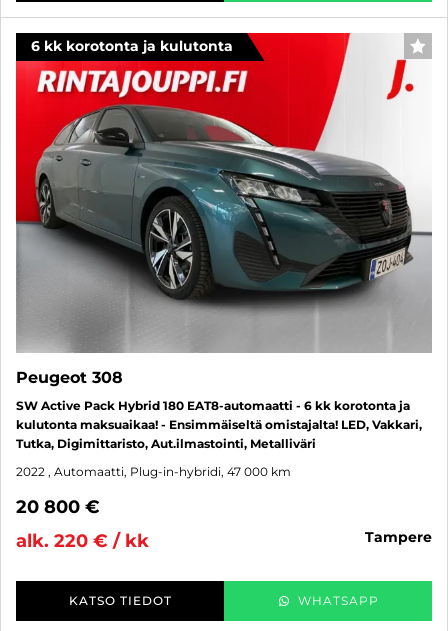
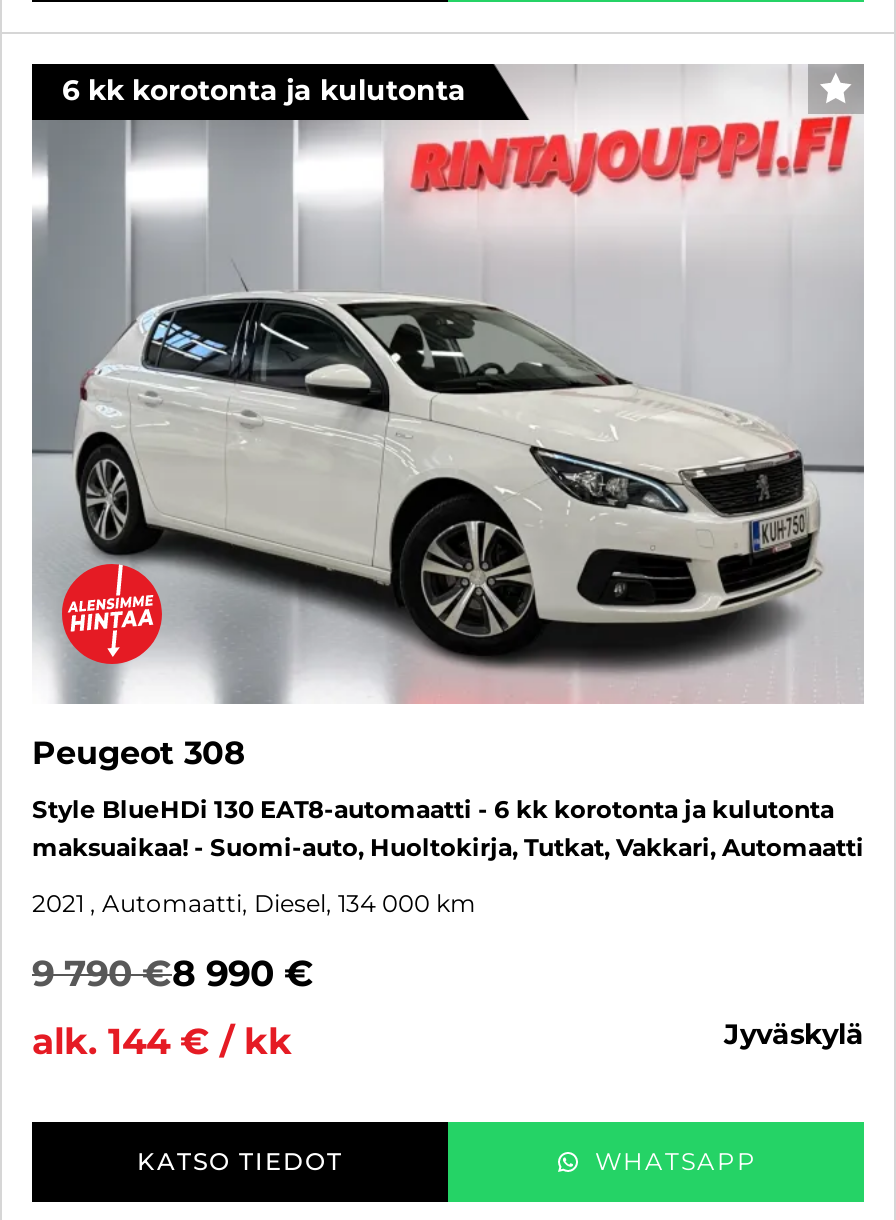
[15,32,431,354] [image] -> [30,61,864,703] [image]
[16,398,422,451] SW Active Pack Hybrid 180 EAT8-automaatti - 6 kk korotonta ja | kulutonta maksuaikaa! - Ensimmäiseltä omistajalta! LED, Vakkari, | Tutka, Digimittaristo, Aut.ilmastointi, Metalliväri -> [32,793,864,861] Style BlueHDi 130 EAT8-automaatti - 6 kk korotonta ja kulutonta | maksuaikaa! - Suomi-auto, Huoltokirja, Tutkat, Vakkari, Automaatti
[16,464,291,479] 2022 , Automaatti, Plug-in-hybridi, 47 000 km -> [32,887,476,917] 2021 , Automaatti, Diesel, 134 000 km
[16,496,100,518] 20 800 € -> [32,951,314,995] 9 790 €8 990 €
[16,528,432,552] alk. 220 € / kk | tampere -> [32,1015,864,1063] alk. 144 € / kk | jyväskylä

